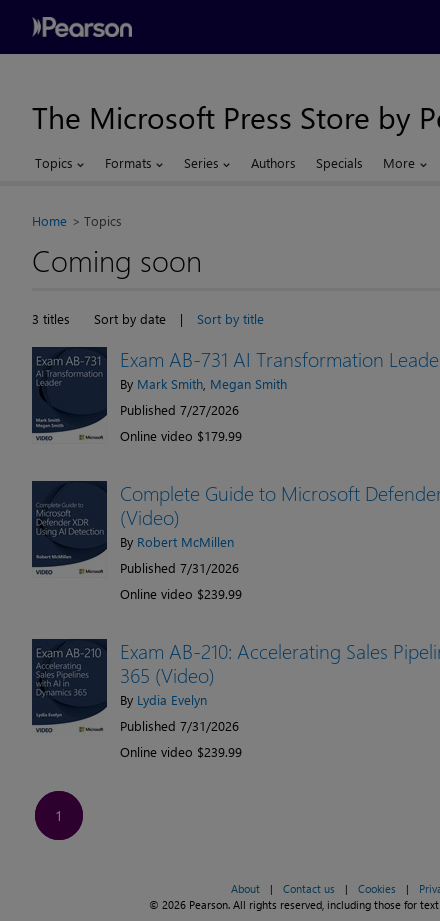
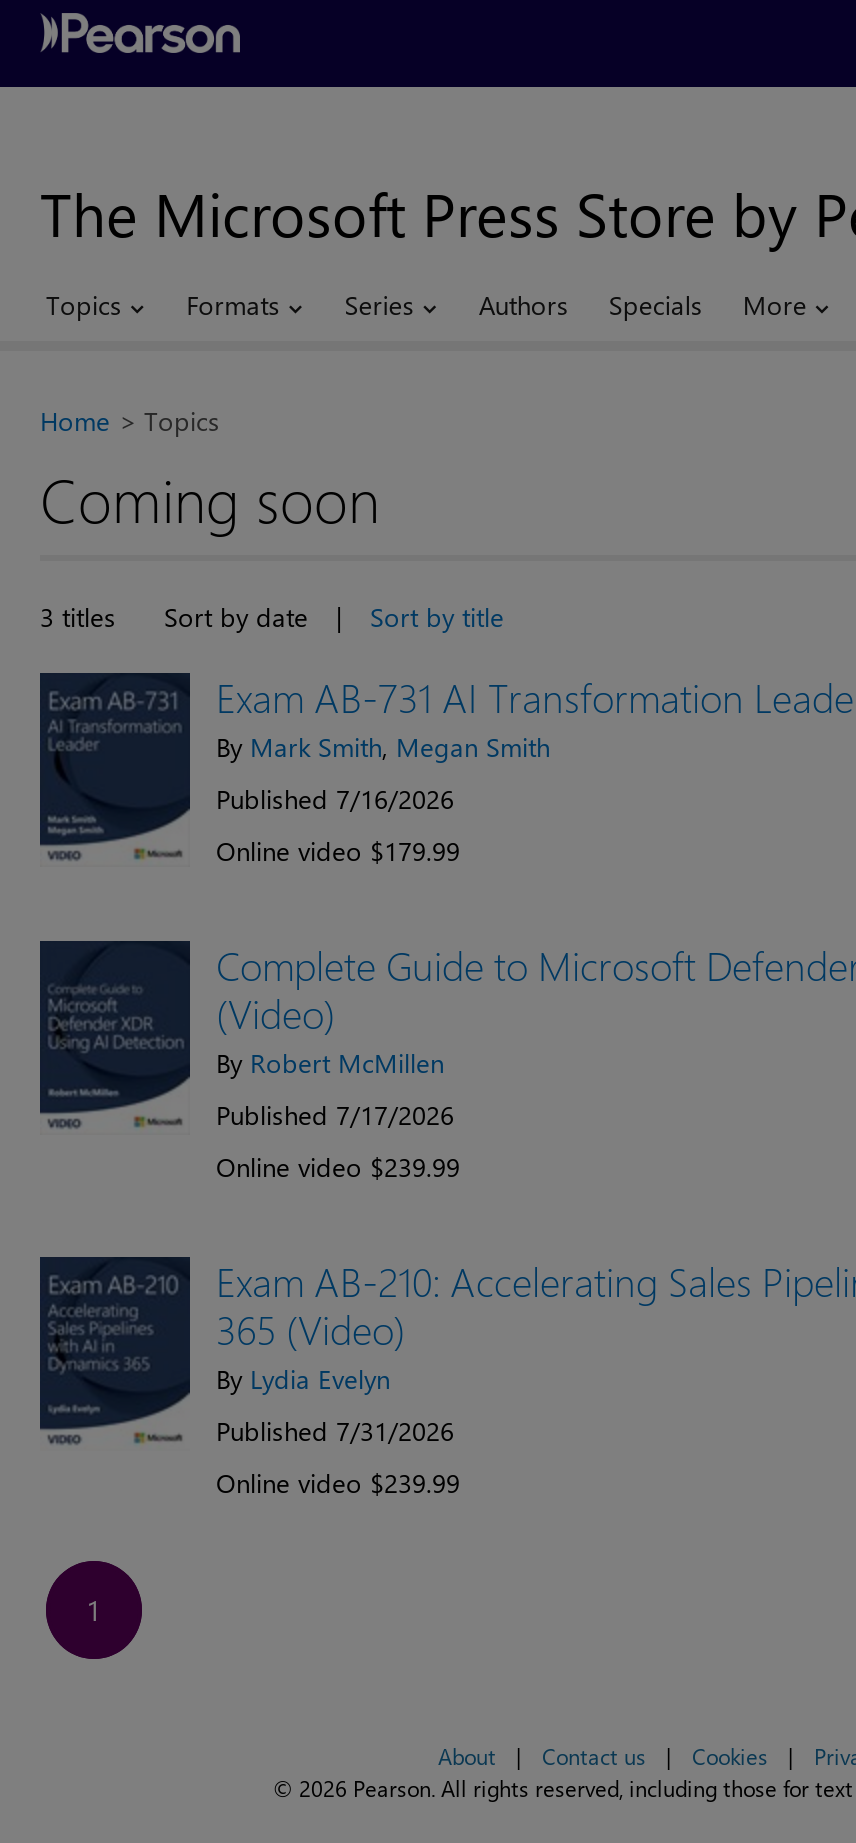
[120,401,239,418] Published 7/27/2026 -> [216,781,454,815] Published 7/16/2026
[120,559,239,576] Published 7/31/2026 -> [216,1097,454,1131] Published 7/17/2026

